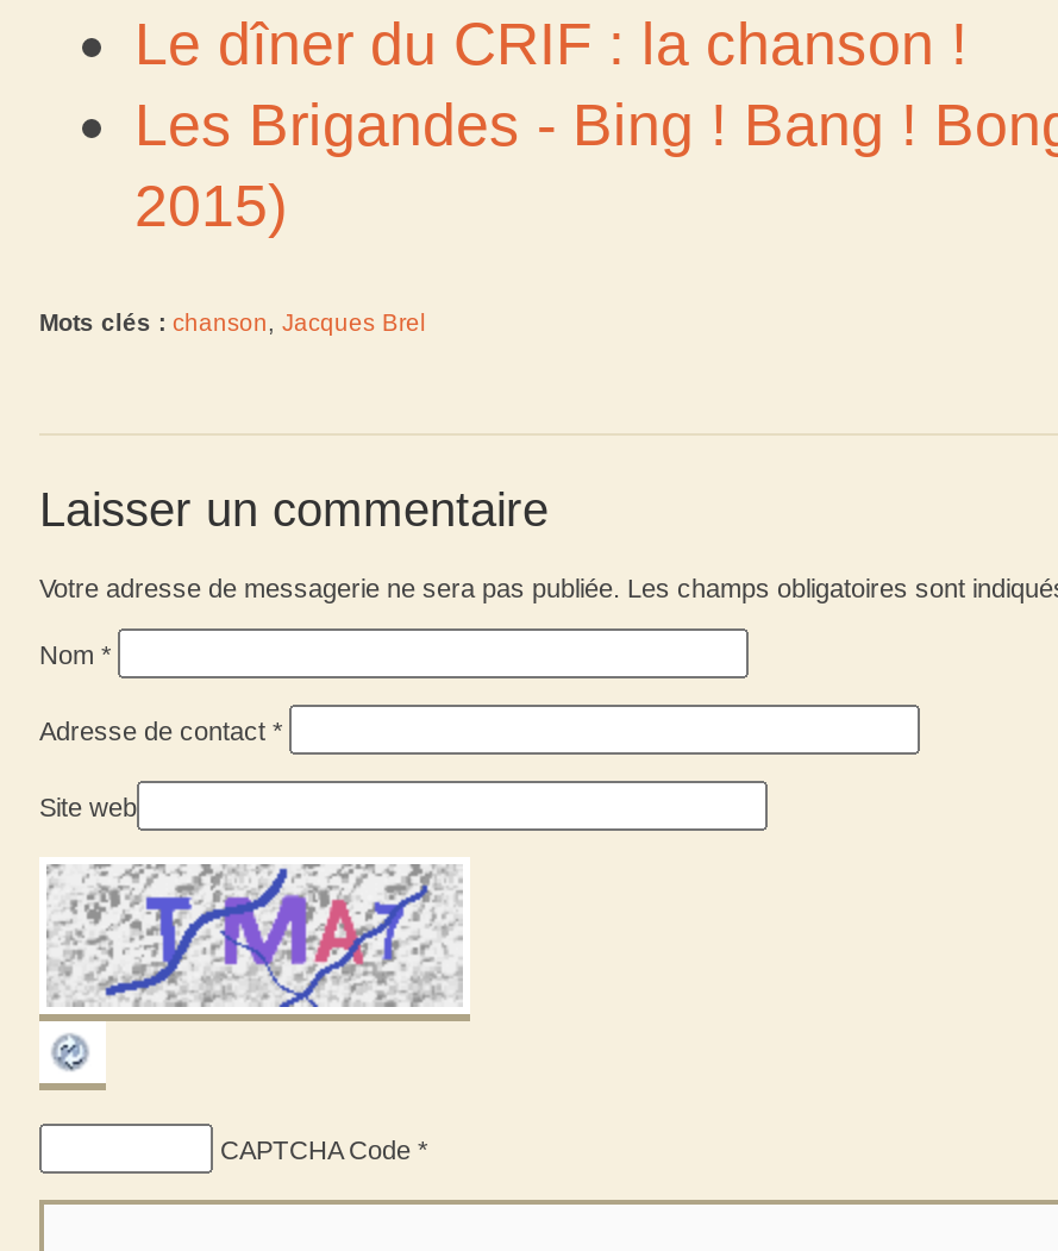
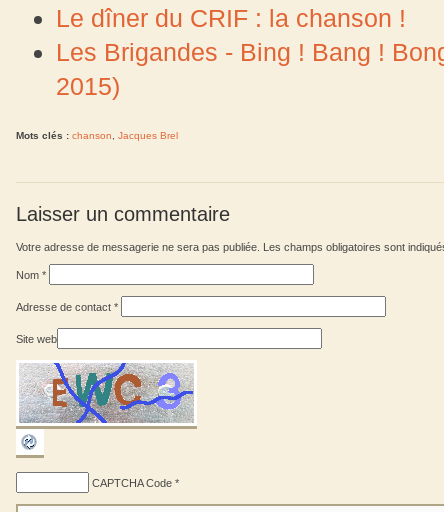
[49,862,461,1009] [image] -> [20,362,194,424] [image]

